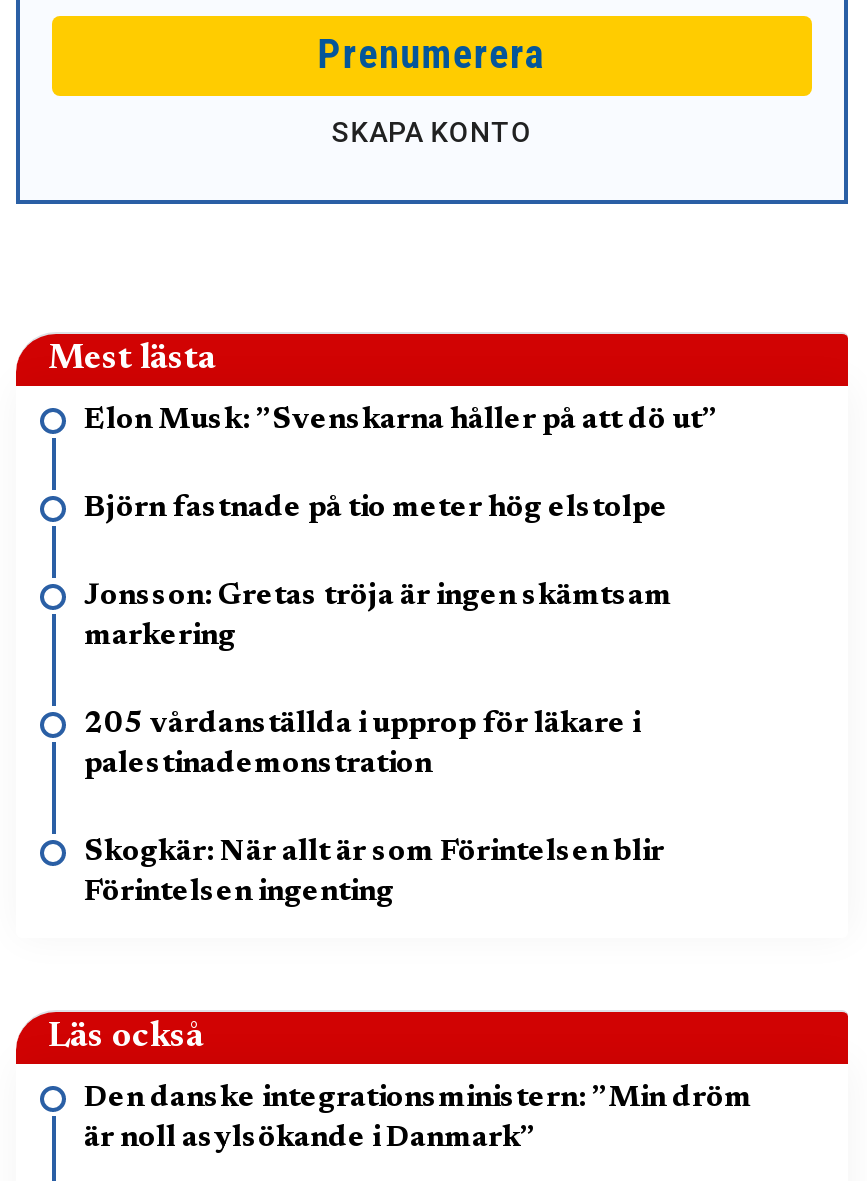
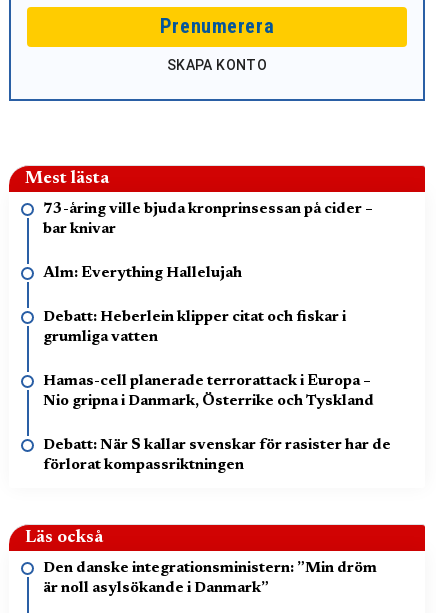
[84,406,718,436] Elon Musk: ”Svenskarna håller på att dö ut” -> [43,202,373,237] 73-åring ville bjuda kronprinsessan på cider – | bar knivar
[84,494,668,524] Björn fastnade på tio meter hög elstolpe -> [43,266,242,281] Alm: Everything Hallelujah
[84,582,672,652] Jonsson: Gretas tröja är ingen skämtsam | markering -> [43,310,346,345] Debatt: Heberlein klipper citat och fiskar i | grumliga vatten
[84,710,640,780] 205 vårdanställda i upprop för läkare i | palestinademonstration -> [43,374,374,409] Hamas-cell planerade terrorattack i Europa – | Nio gripna i Danmark, Österrike och Tyskland
[84,838,664,908] Skogkär: När allt är som Förintelsen blir | Förintelsen ingenting -> [43,438,391,473] Debatt: När S kallar svenskar för rasister har de | förlorat kompassriktningen

